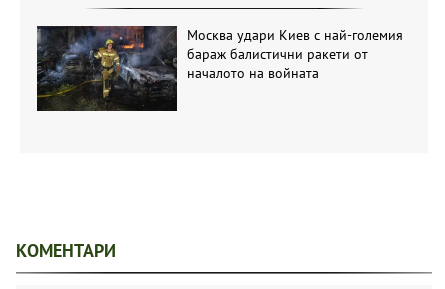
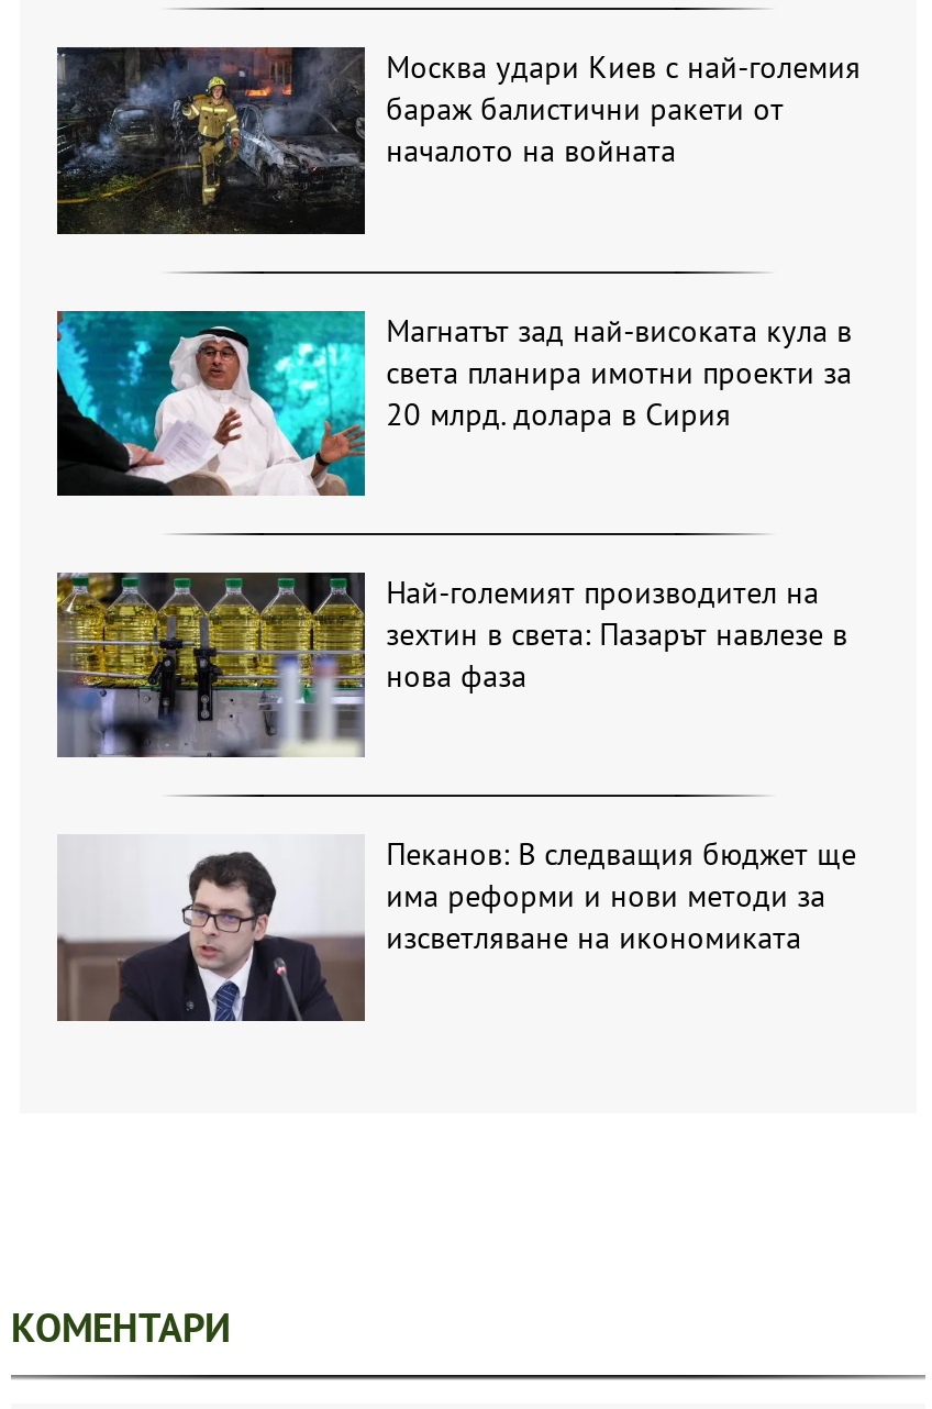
none -> [55,309,852,498] [image] | Магнатът зад най-високата кула в | света планира имотни проекти за | 20 млрд. долара в Сирия
none -> [55,570,848,759] [image] | Най-големият производител на | зехтин в света: Пазарът навлезе в | нова фаза
none -> [57,835,856,1023] [image] | Пеканов: В следващия бюджет ще | има реформи и нови методи за | изсветляване на икономиката

